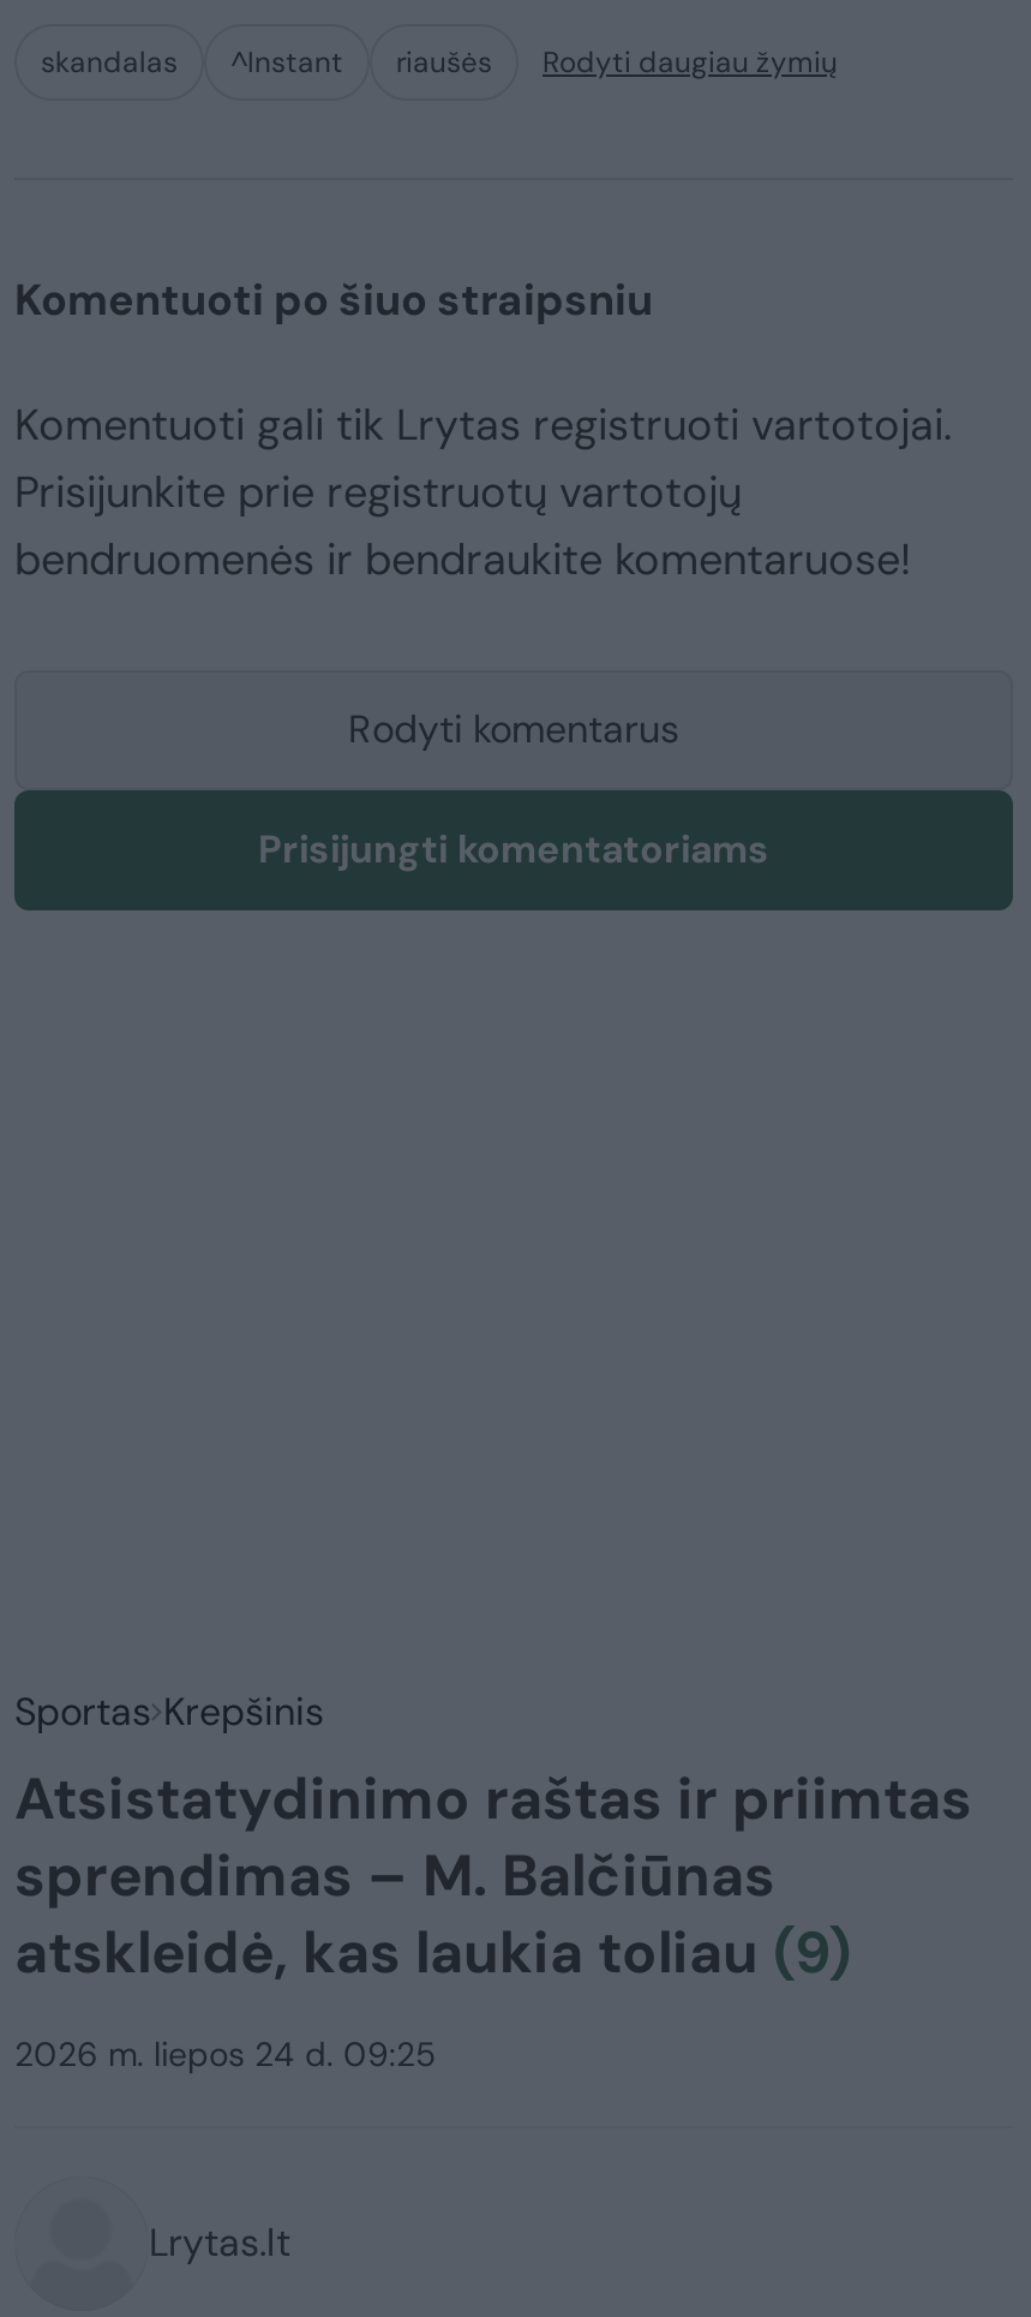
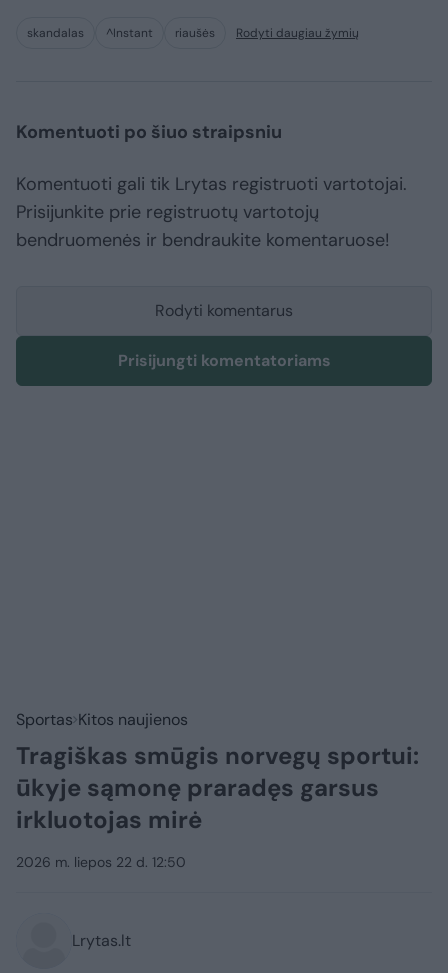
[14,1687,972,1990] Sportas Krepšinis | Atsistatydinimo raštas ir priimtas | sprendimas – M. Balčiūnas | atskleidė, kas laukia toliau (9) -> [16,709,419,835] Sportas Kitos naujienos | Tragiškas smūgis norvegų sportui: | ūkyje sąmonę praradęs garsus | irkluotojas mirė
[14,2033,437,2077] 2026 m. liepos 24 d. 09:25 -> [16,853,186,871] 2026 m. liepos 22 d. 12:50

